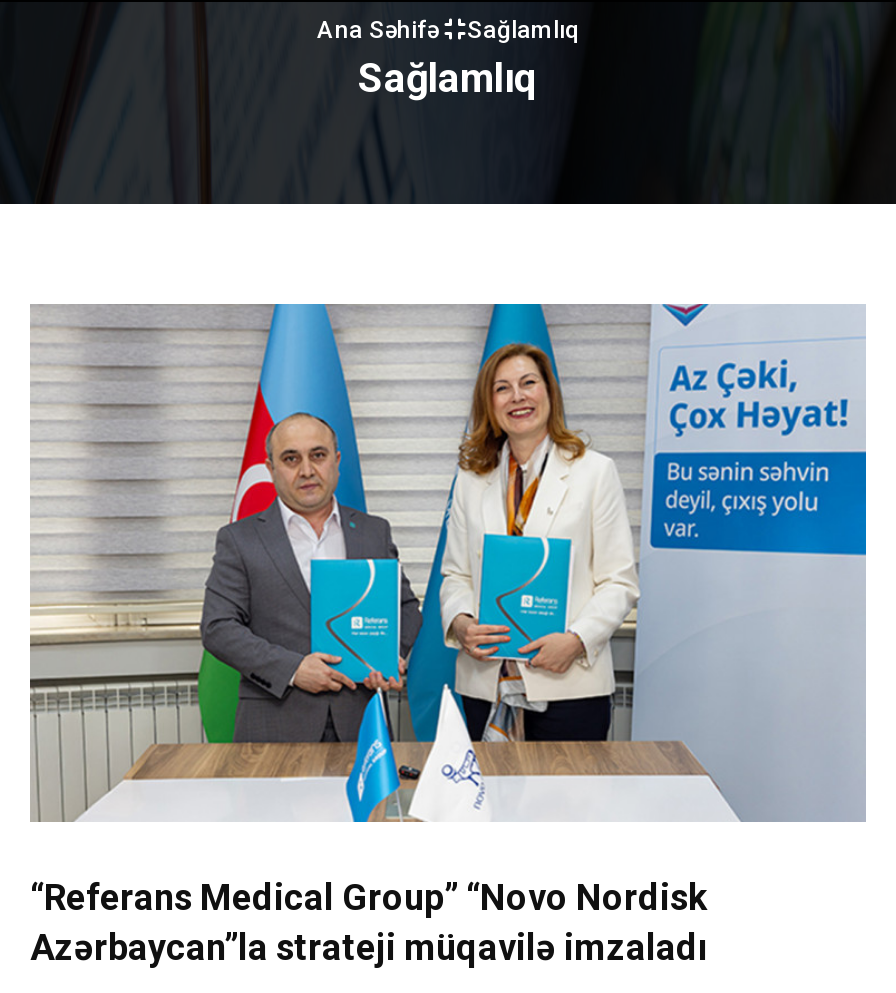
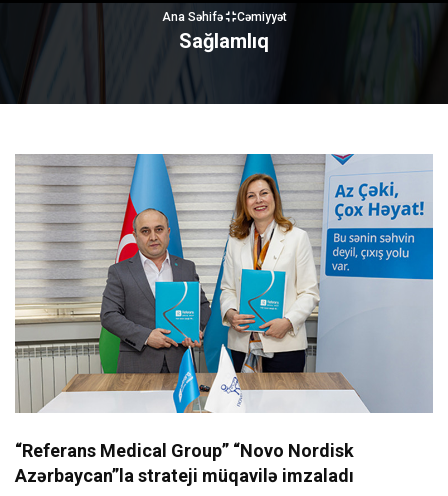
[467,16,579,44] Sağlamlıq -> [236,10,286,24] Cəmiyyət

